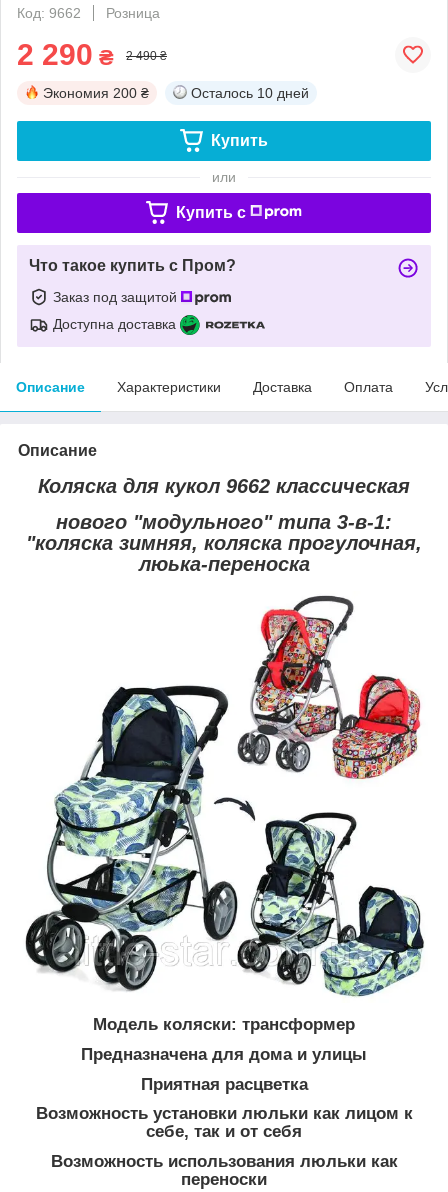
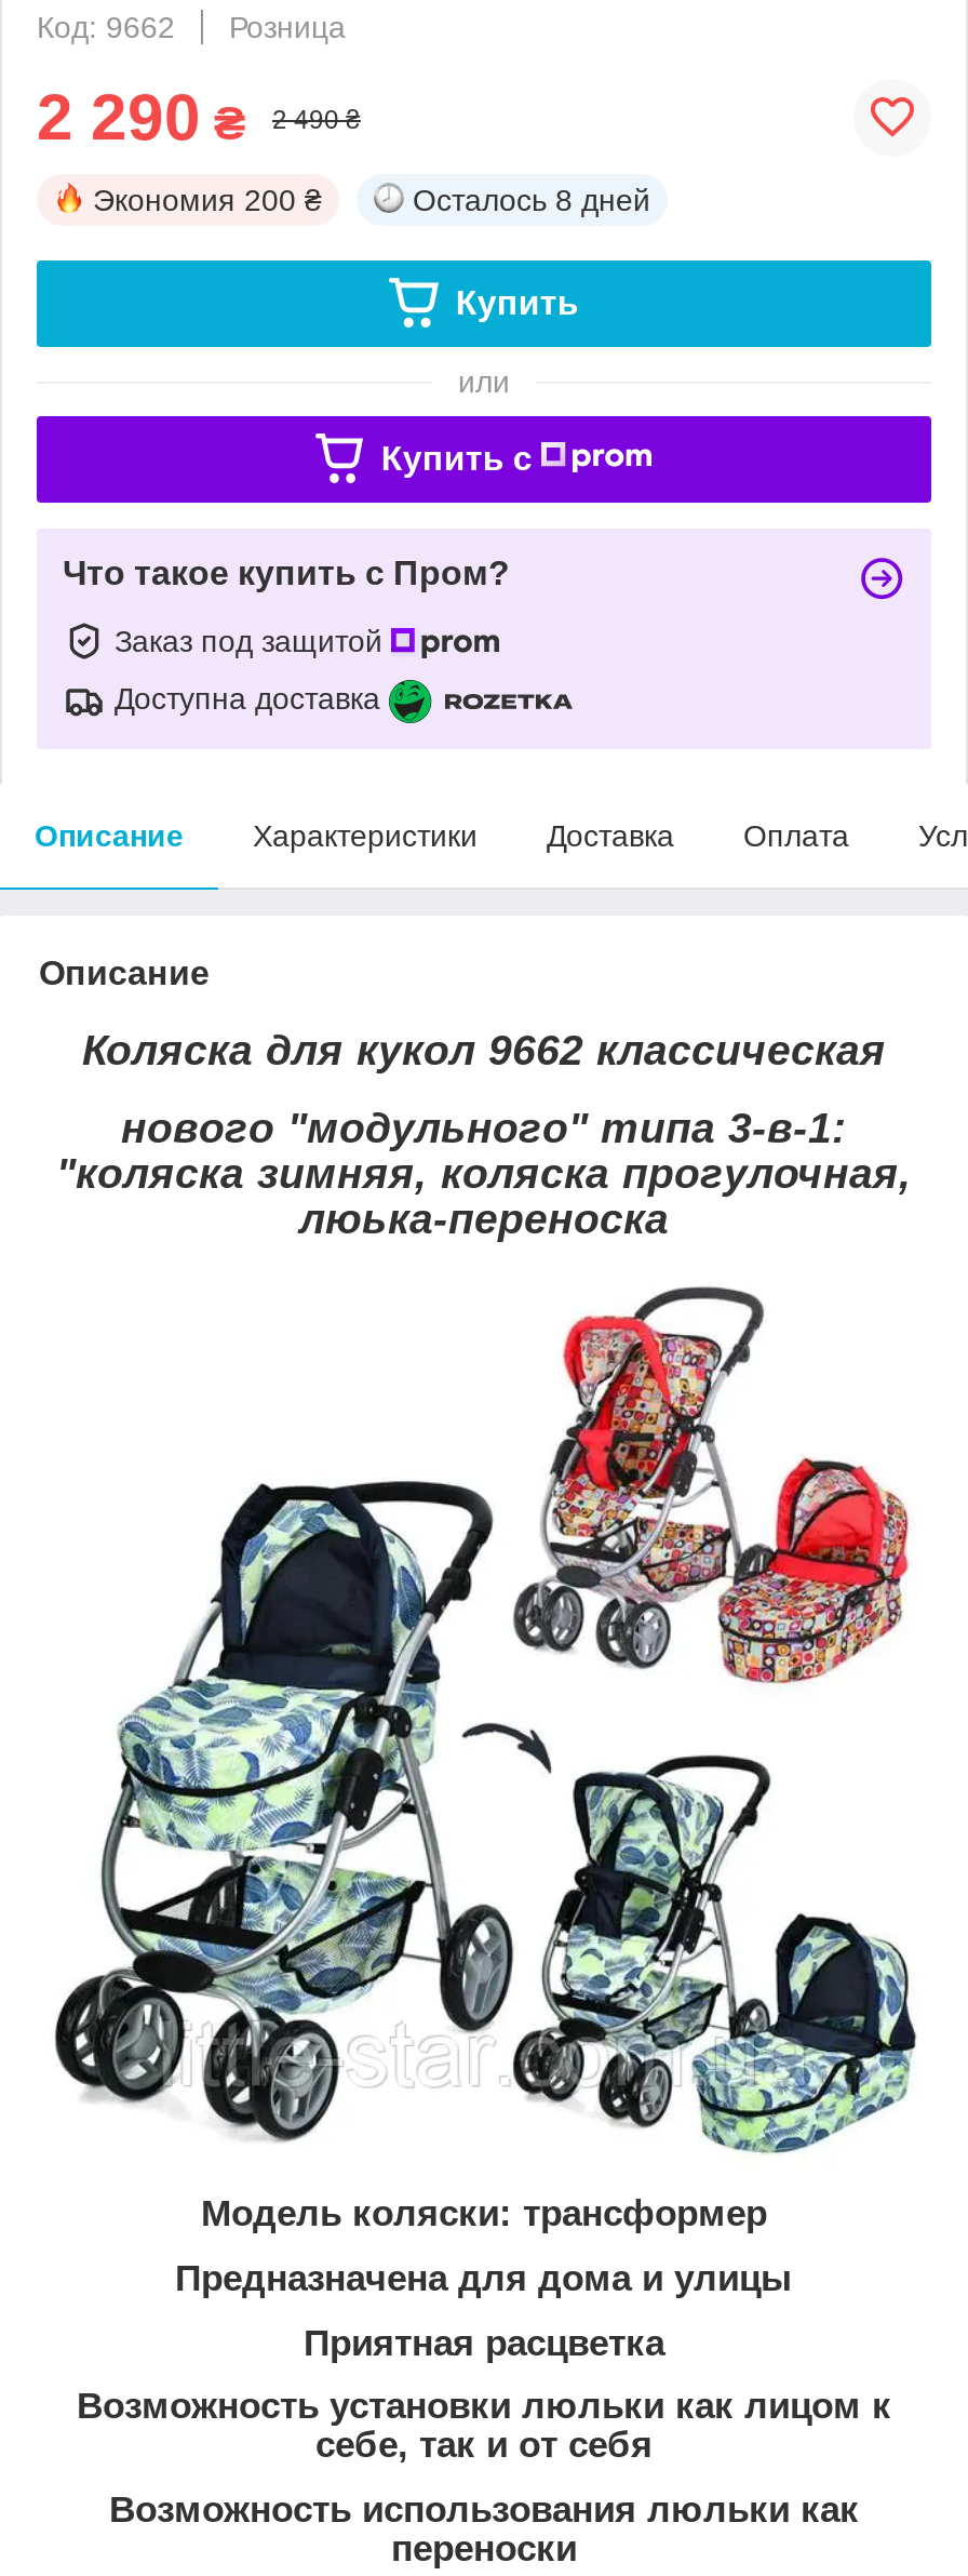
[191,85,309,101] Осталось 10 дней -> [413,182,650,217] Осталось 8 дней

